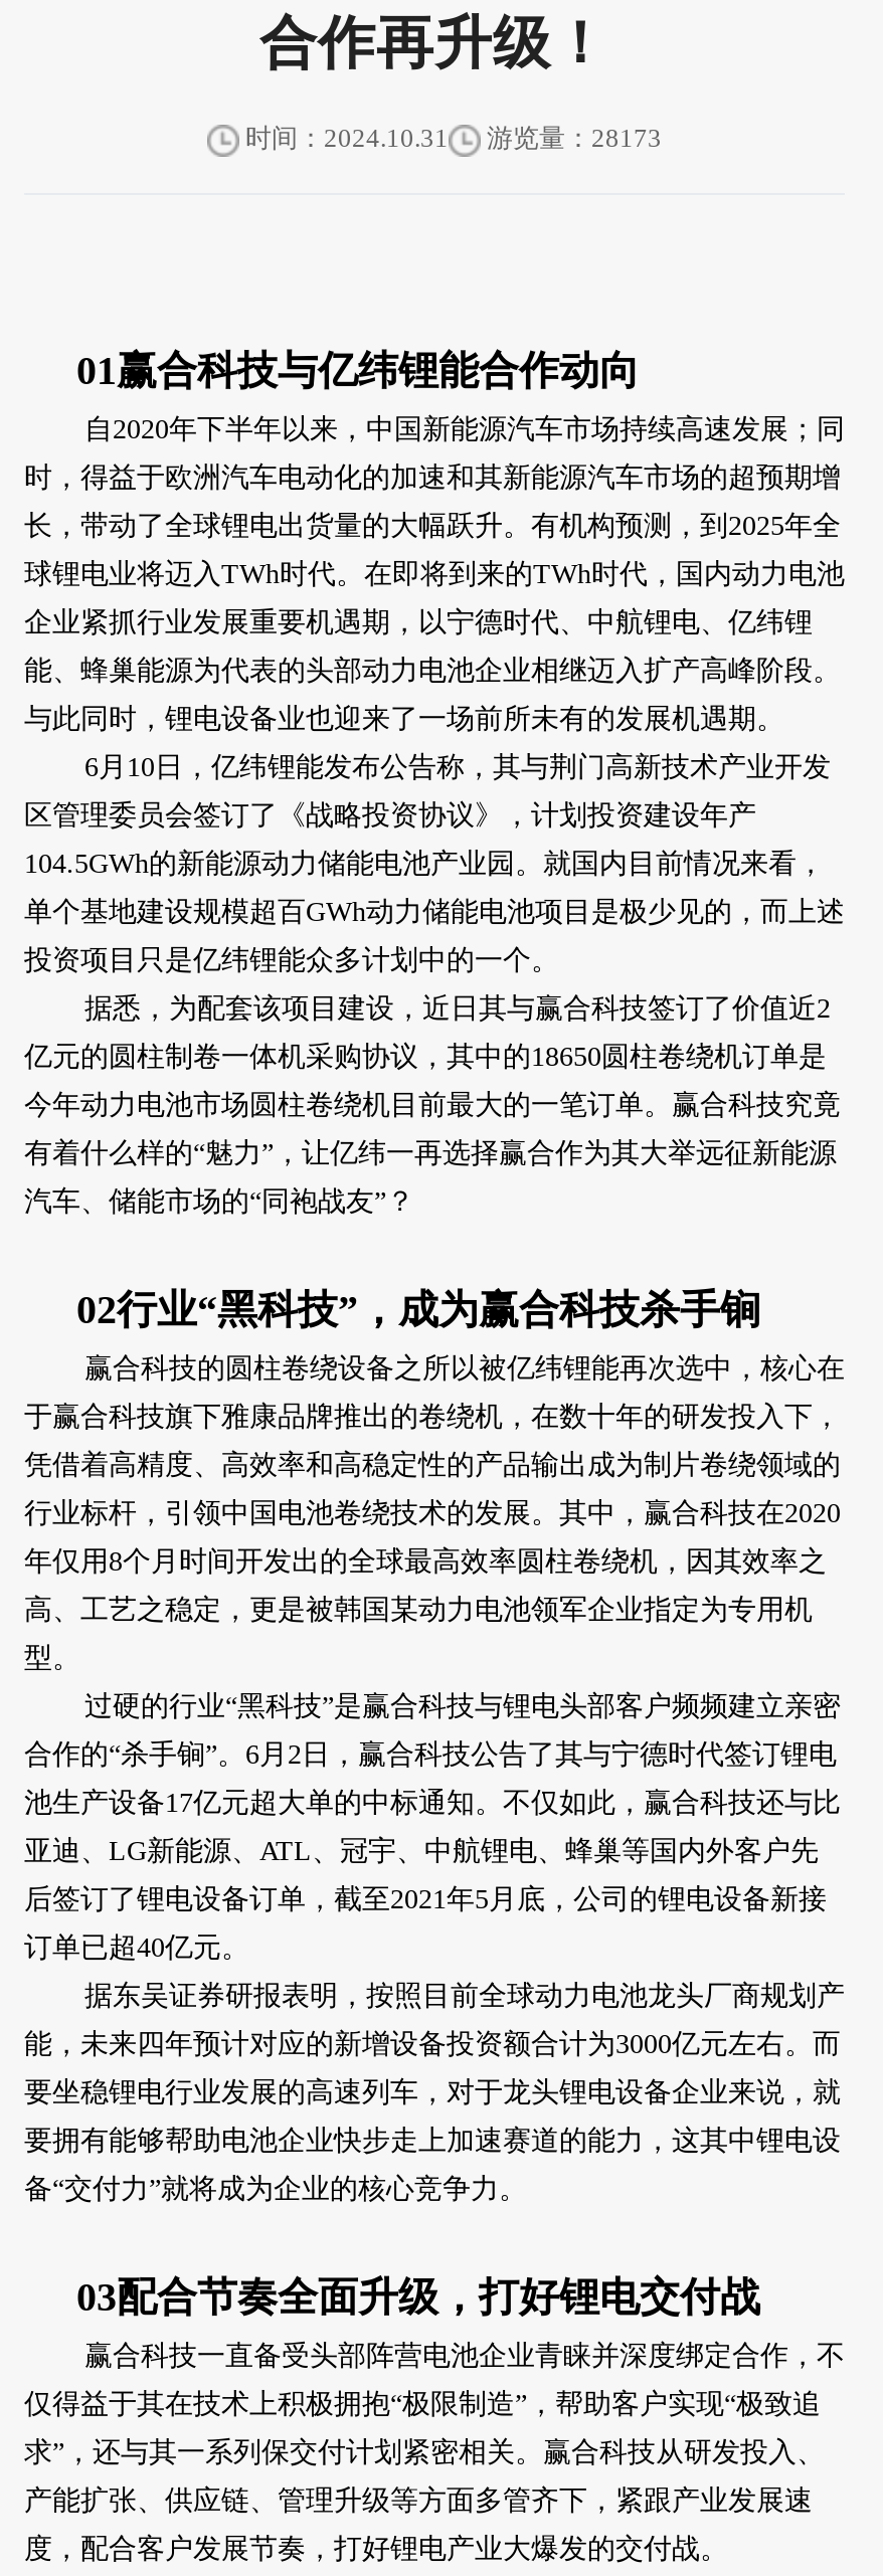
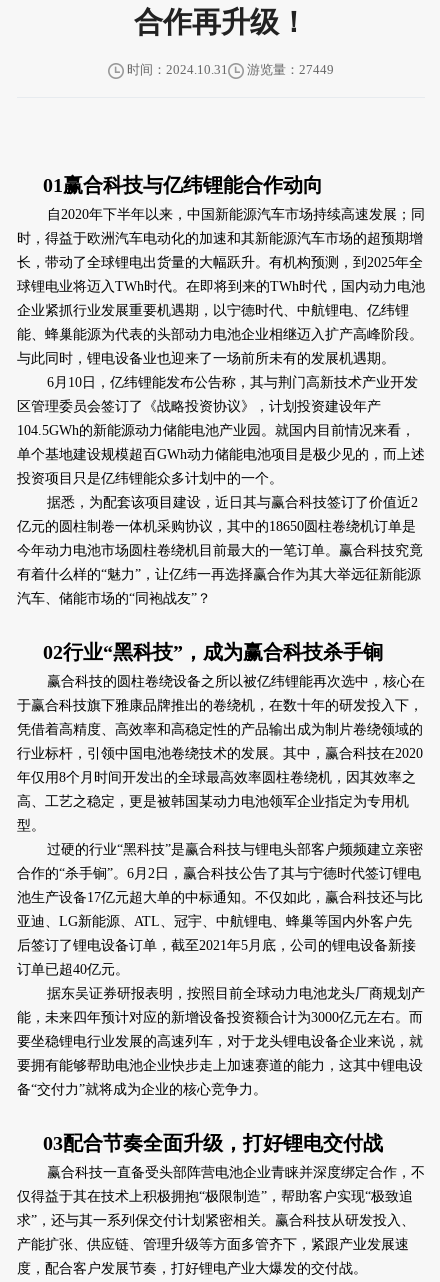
[245,122,662,152] 时间：2024.10.31 游览量：28173 -> [127,62,334,77] 时间：2024.10.31 游览量：27449

